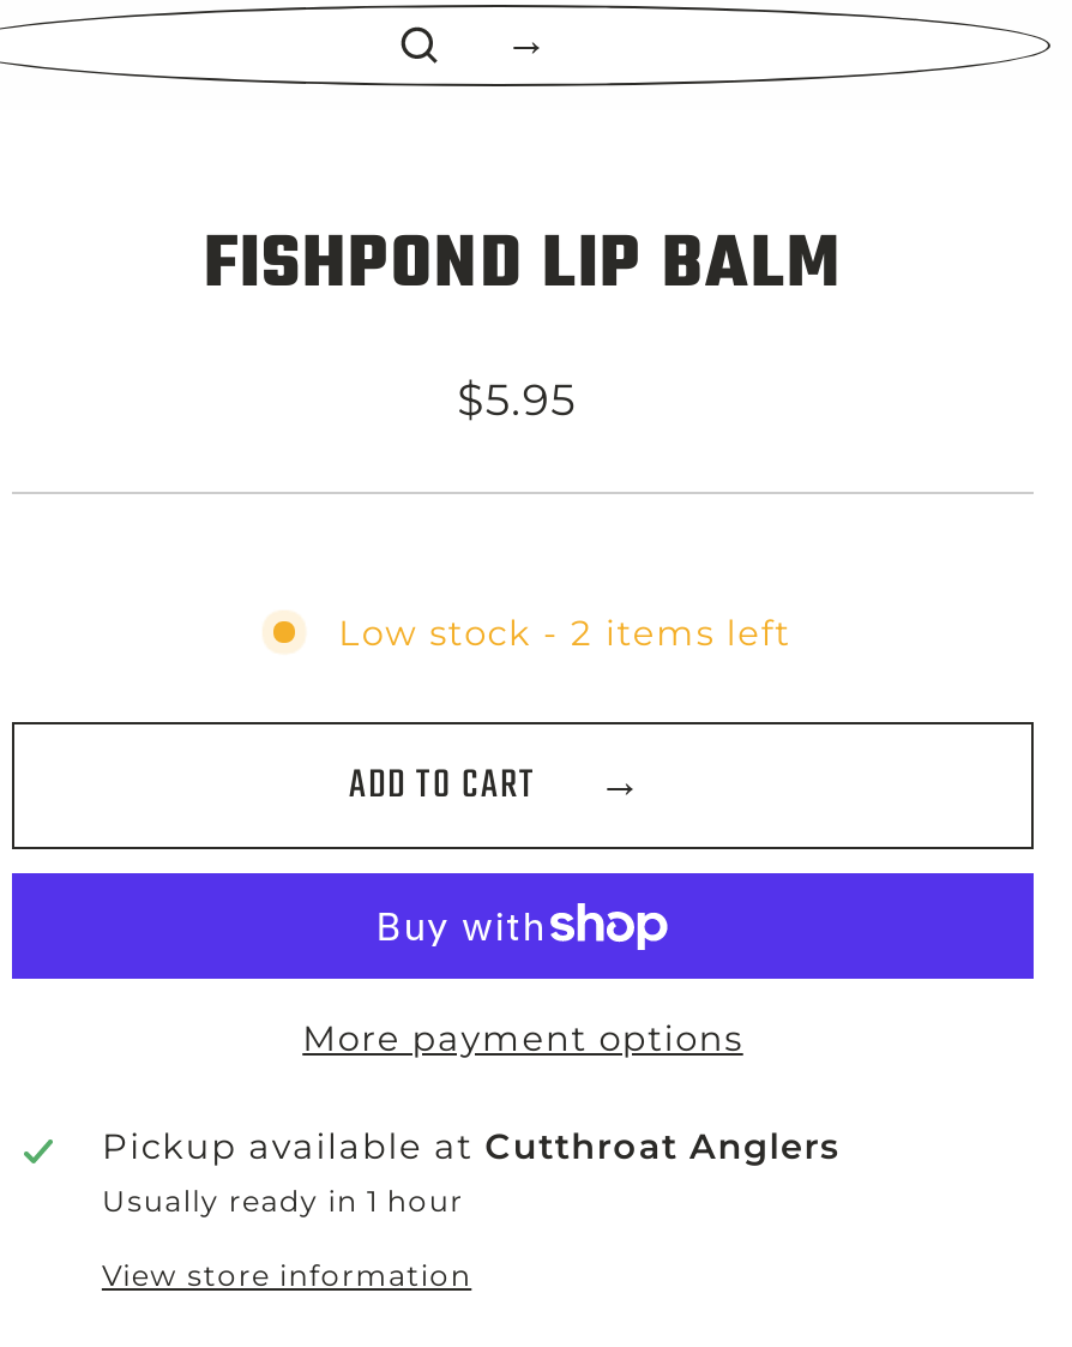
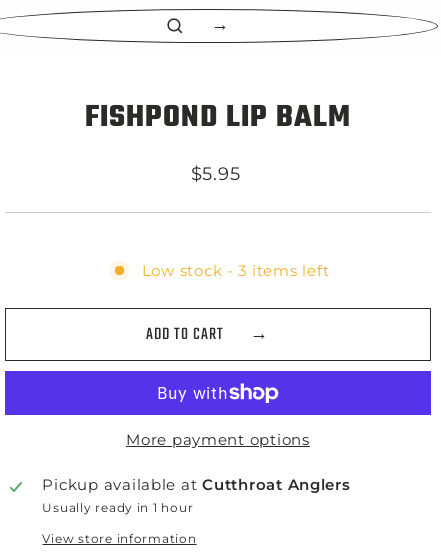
[339,611,791,654] Low stock - 2 items left -> [142,261,329,279] Low stock - 3 items left

